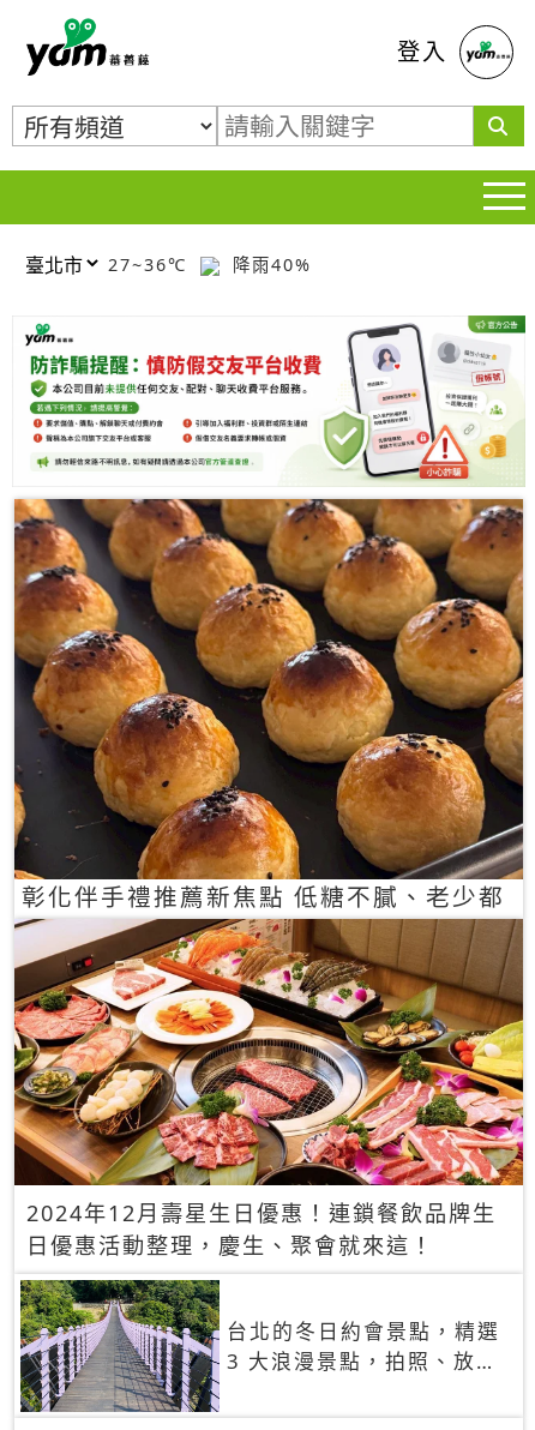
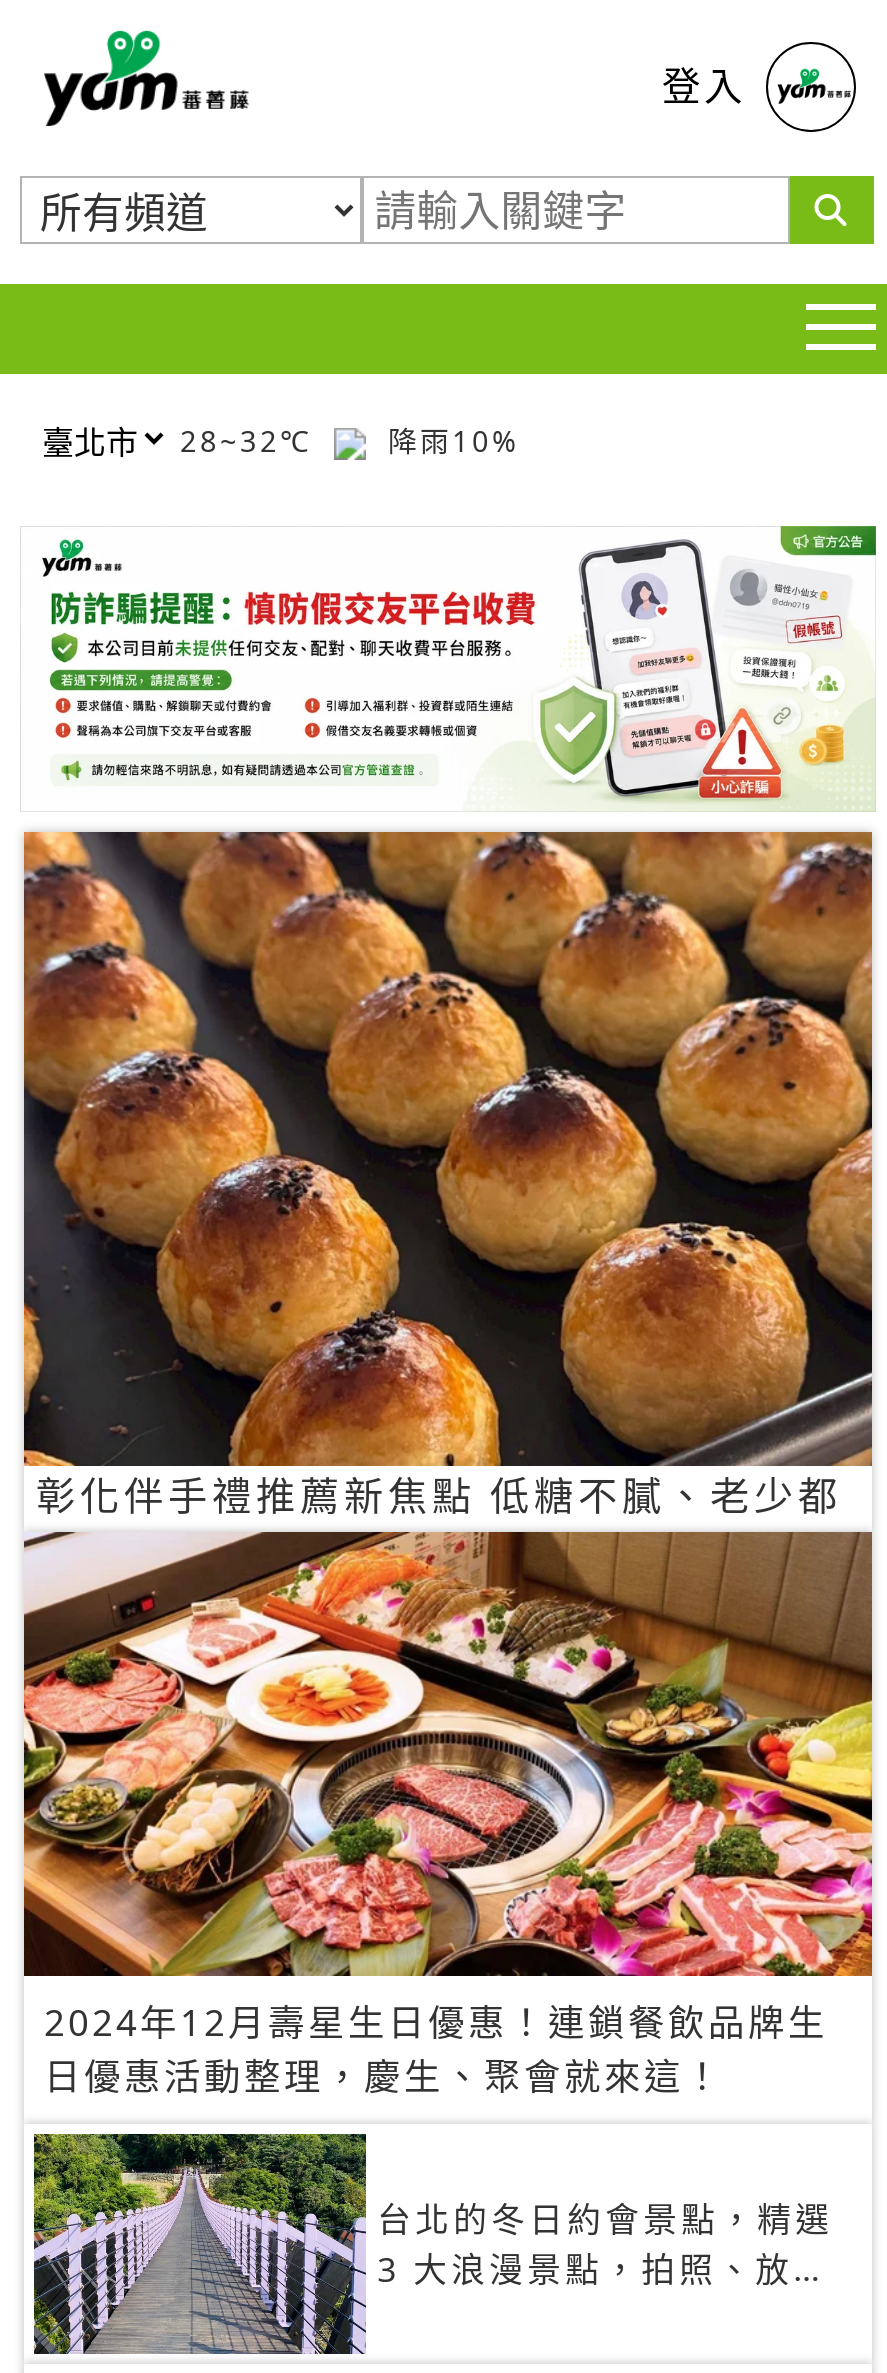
[108,253,194,275] 27~36℃ -> [180,421,324,459] 28~32℃
[226,253,312,275] 降雨40% -> [376,421,520,459] 降雨10%

